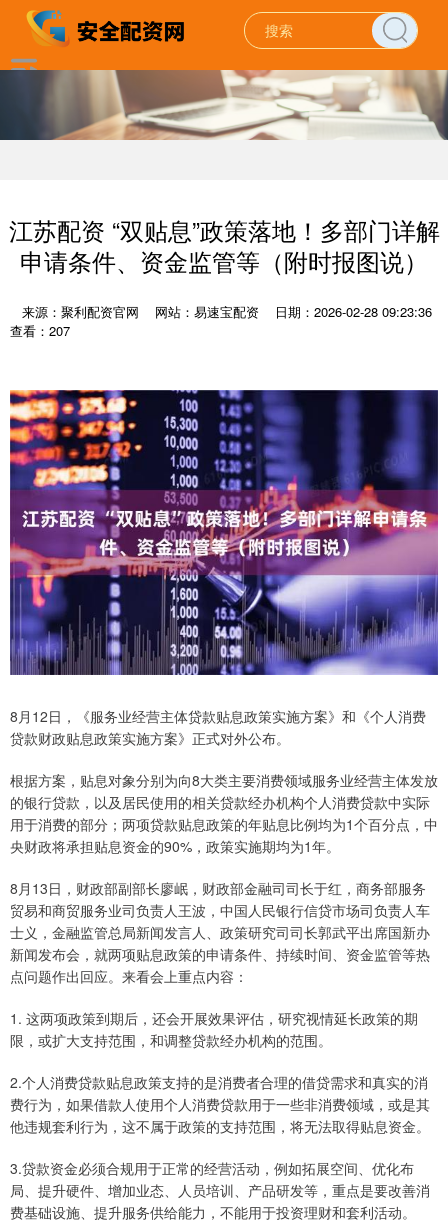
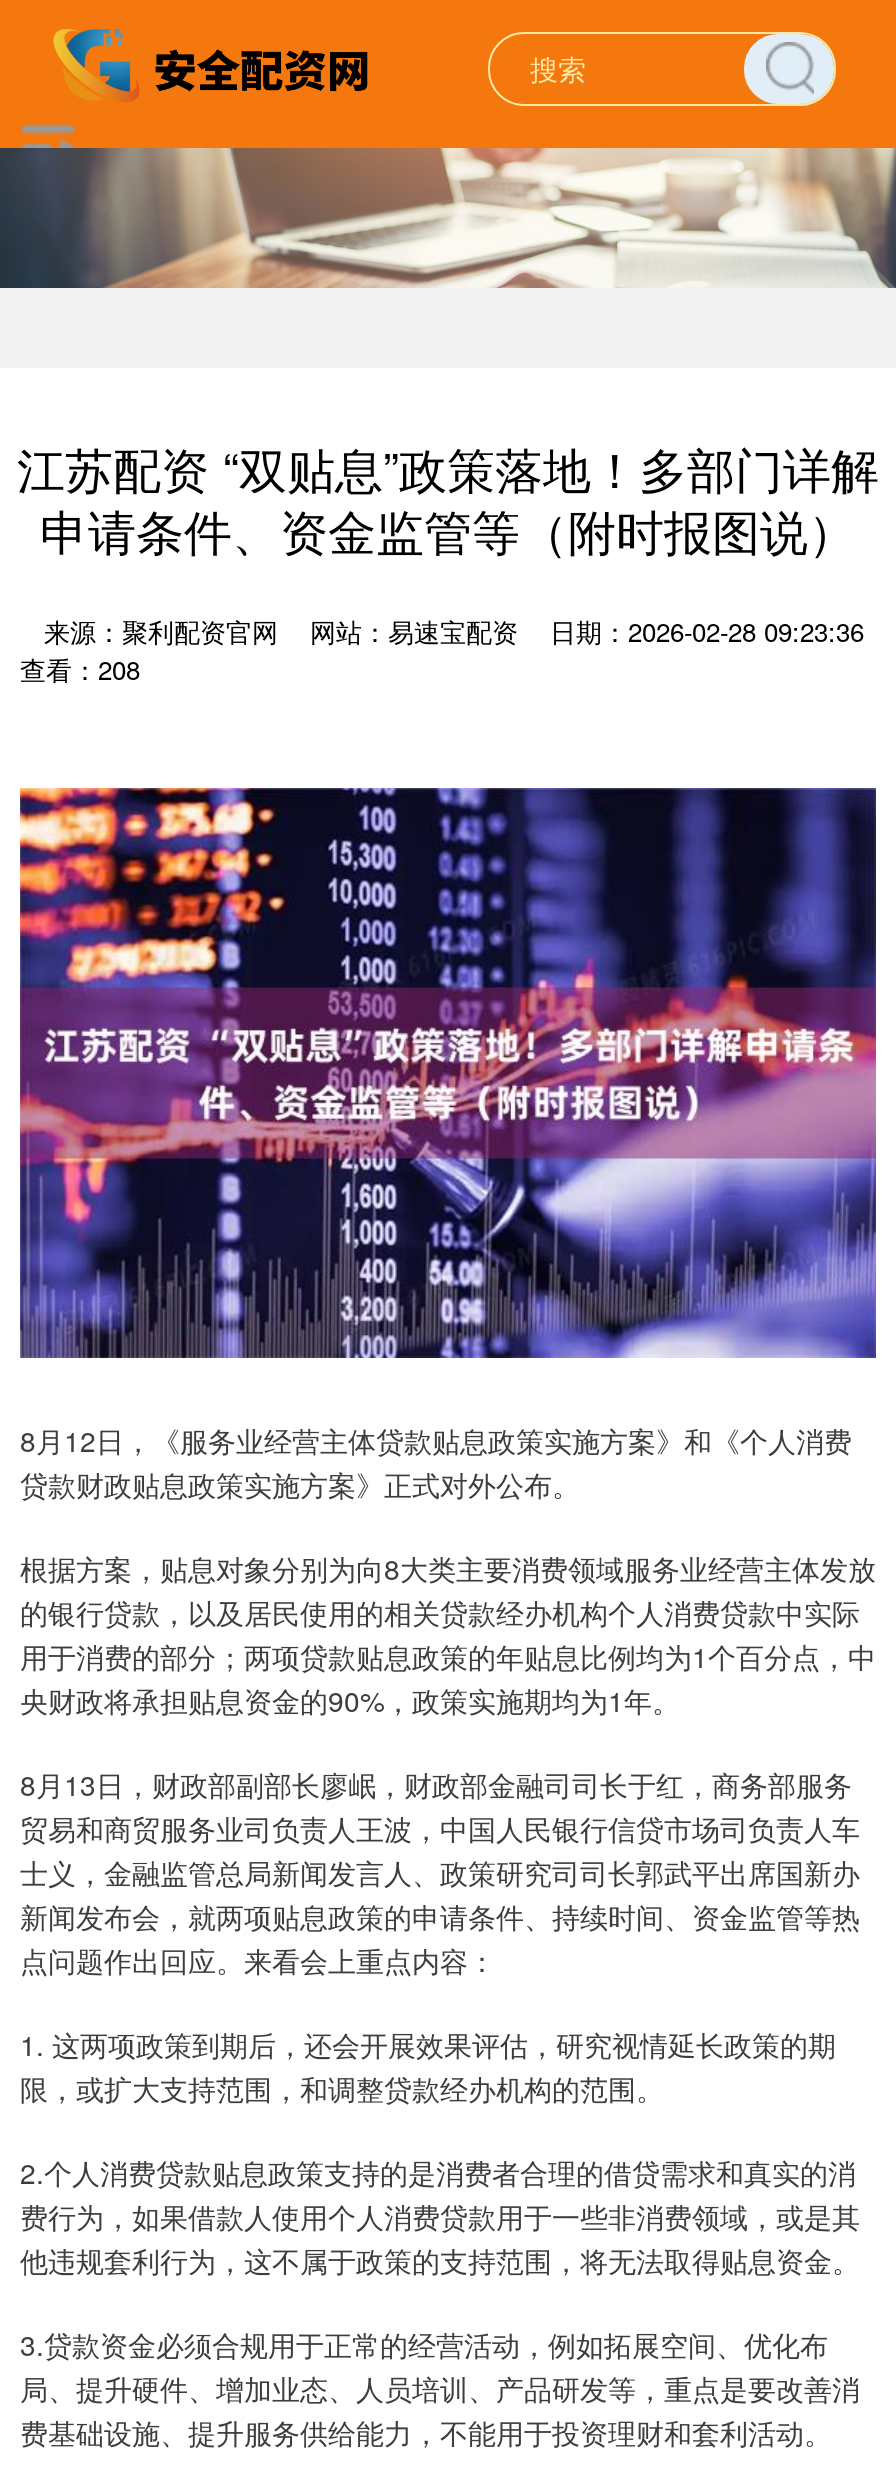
[10,321,70,340] 查看：207 -> [20,650,140,688] 查看：208

